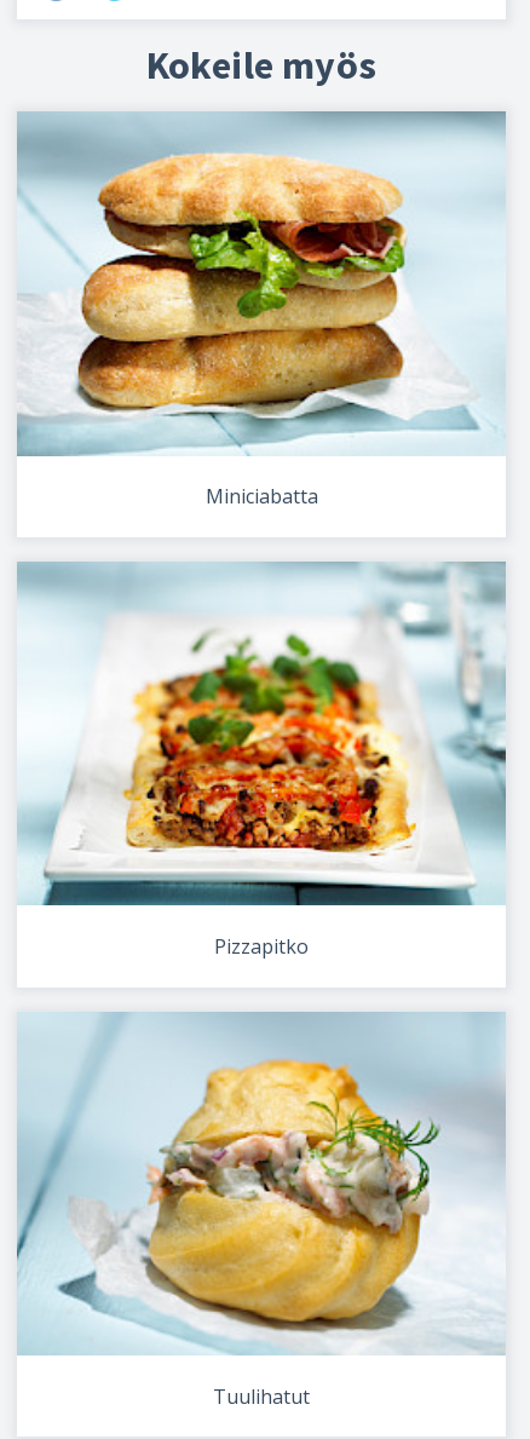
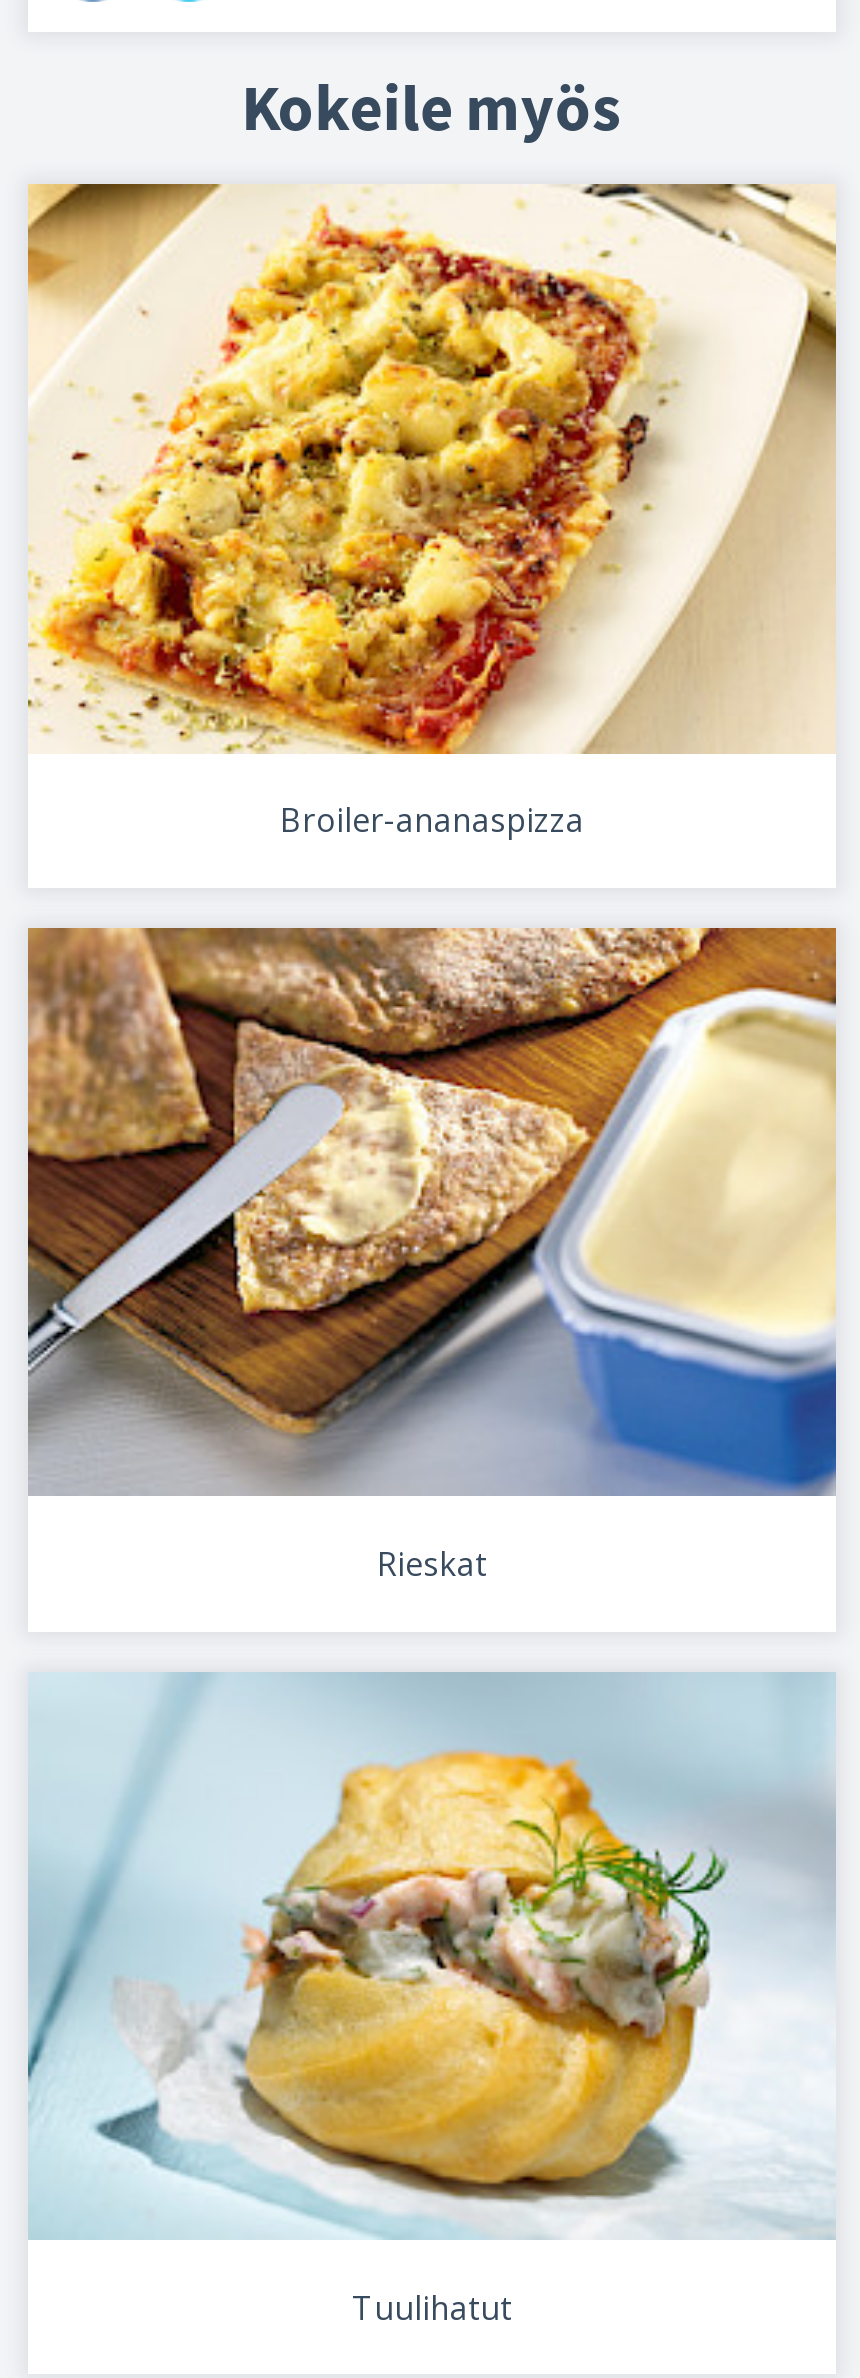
[16,110,507,510] [image] | Miniciabatta -> [26,182,838,842] [image] | Broiler-ananaspizza
[17,562,507,960] [image] | Pizzapitko -> [26,926,838,1586] [image] | Rieskat

